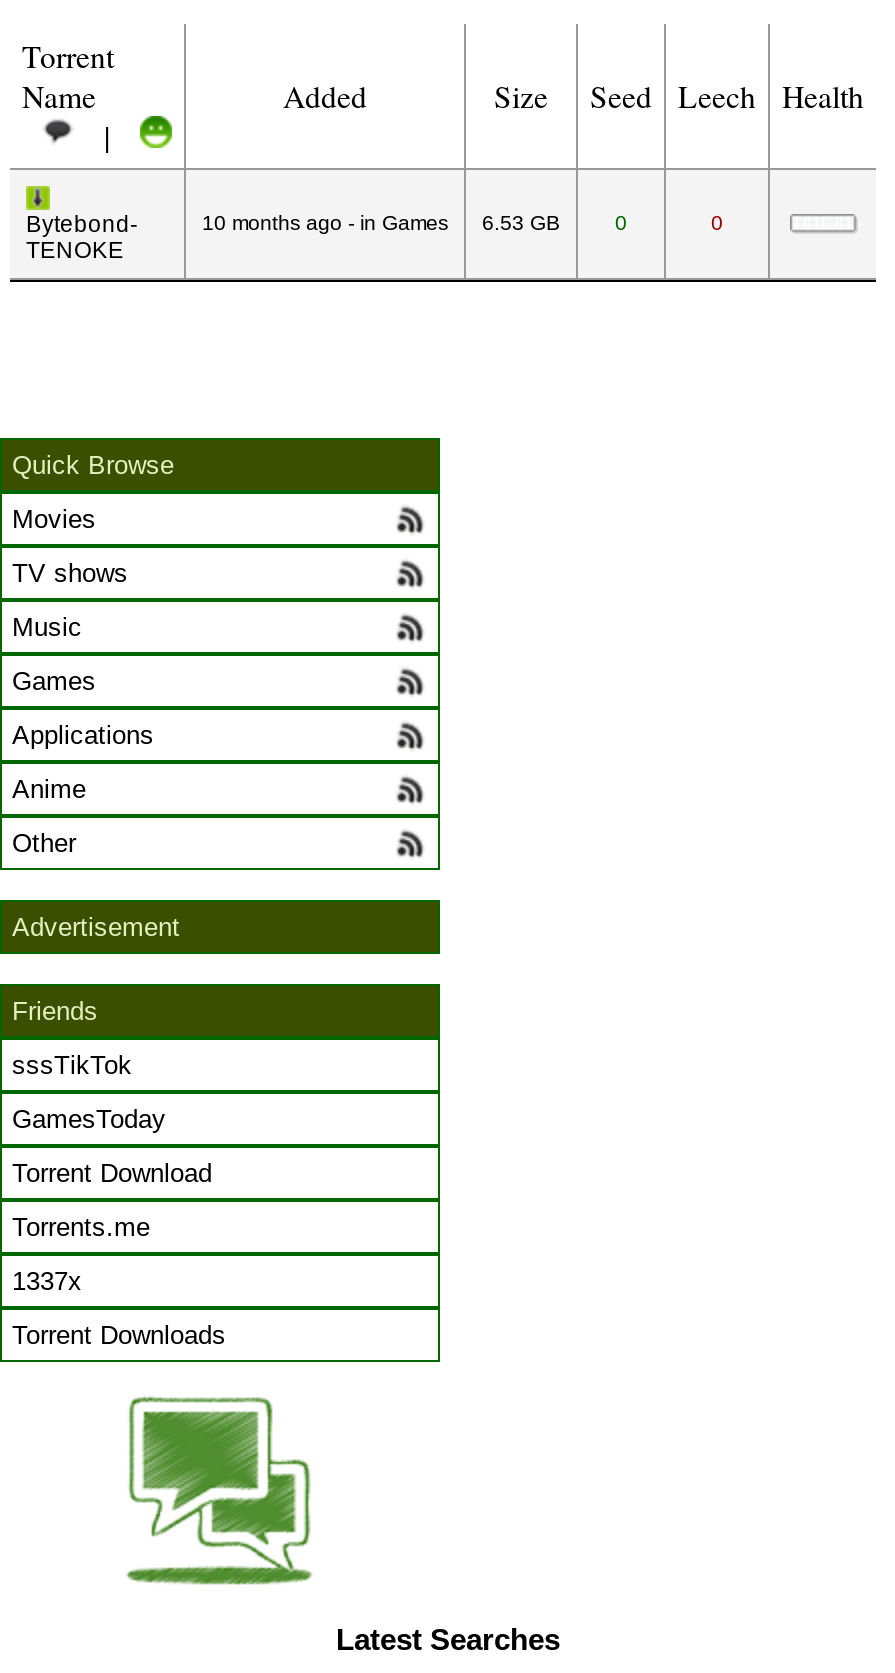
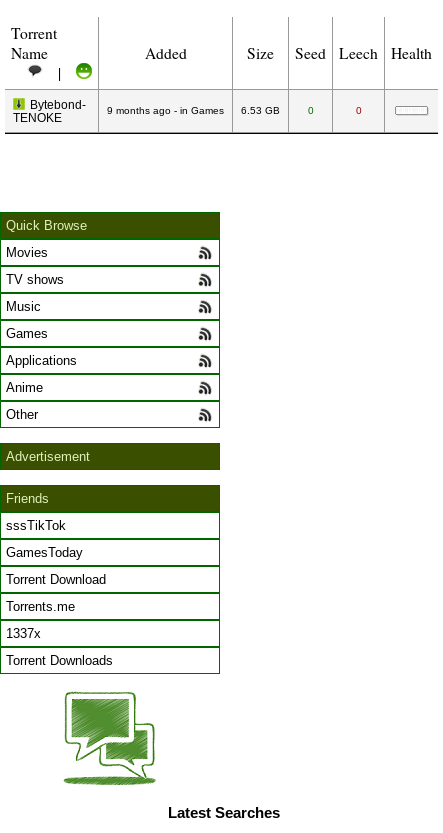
[202,212,448,234] 10 months ago - in Games -> [107,105,224,116] 9 months ago - in Games

